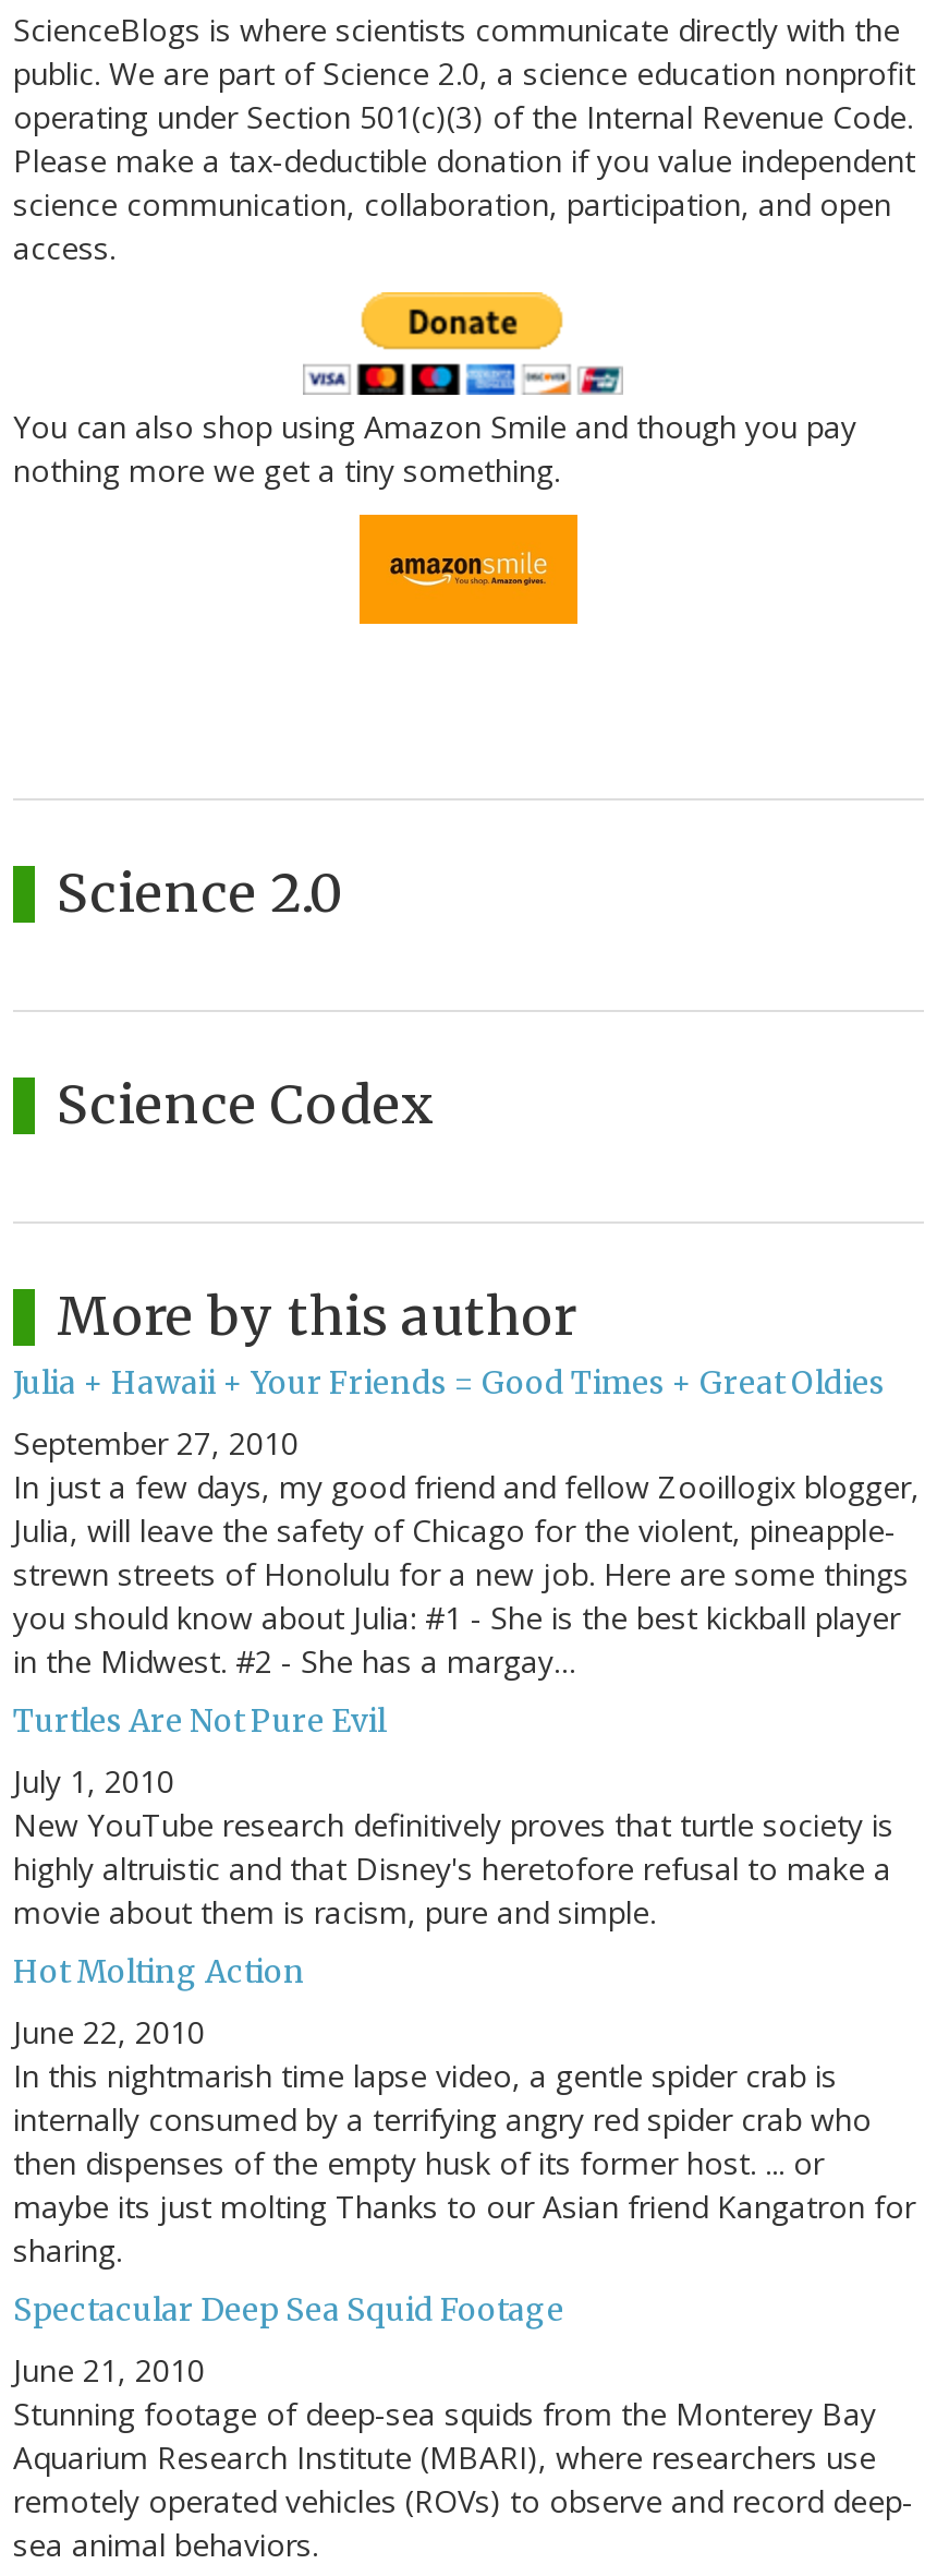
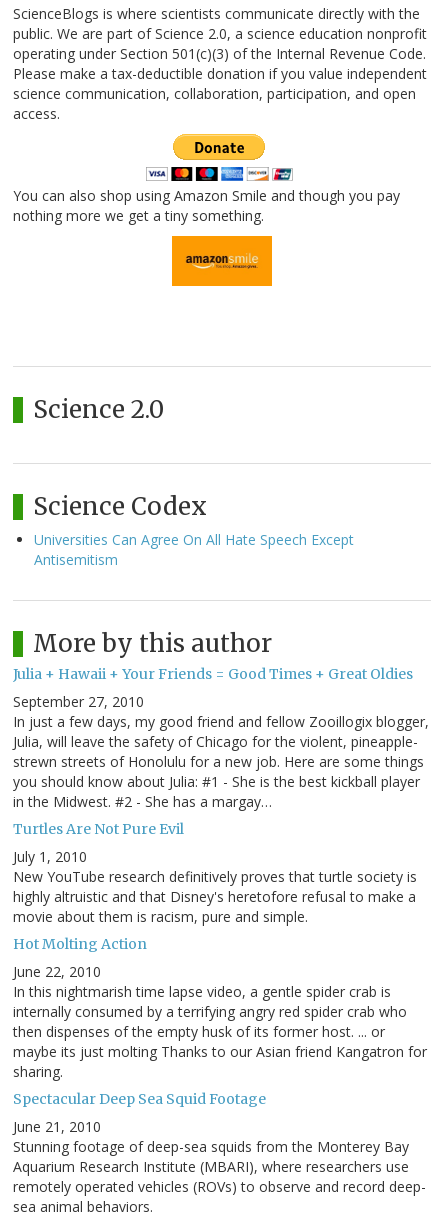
none -> [34,530,354,569] Universities Can Agree On All Hate Speech Except | Antisemitism

